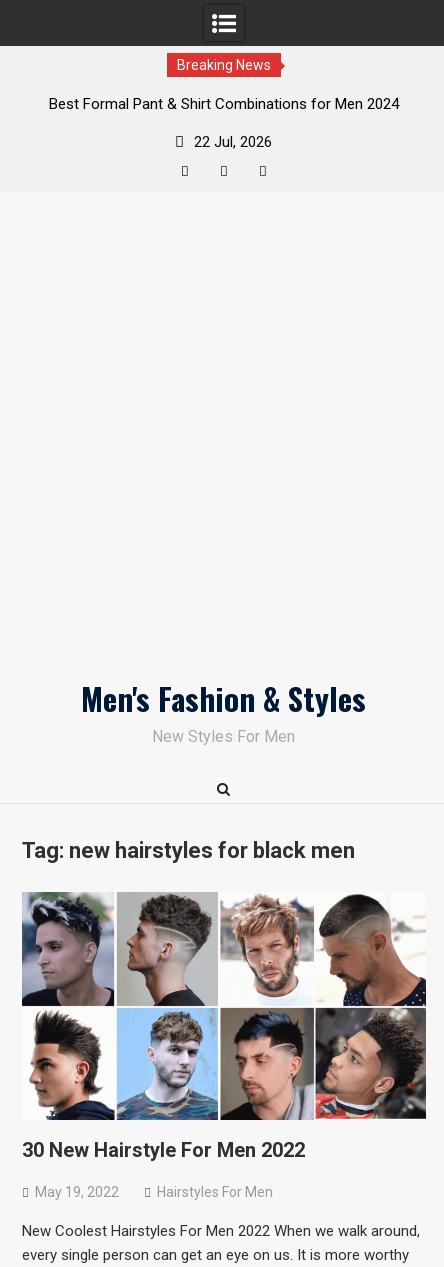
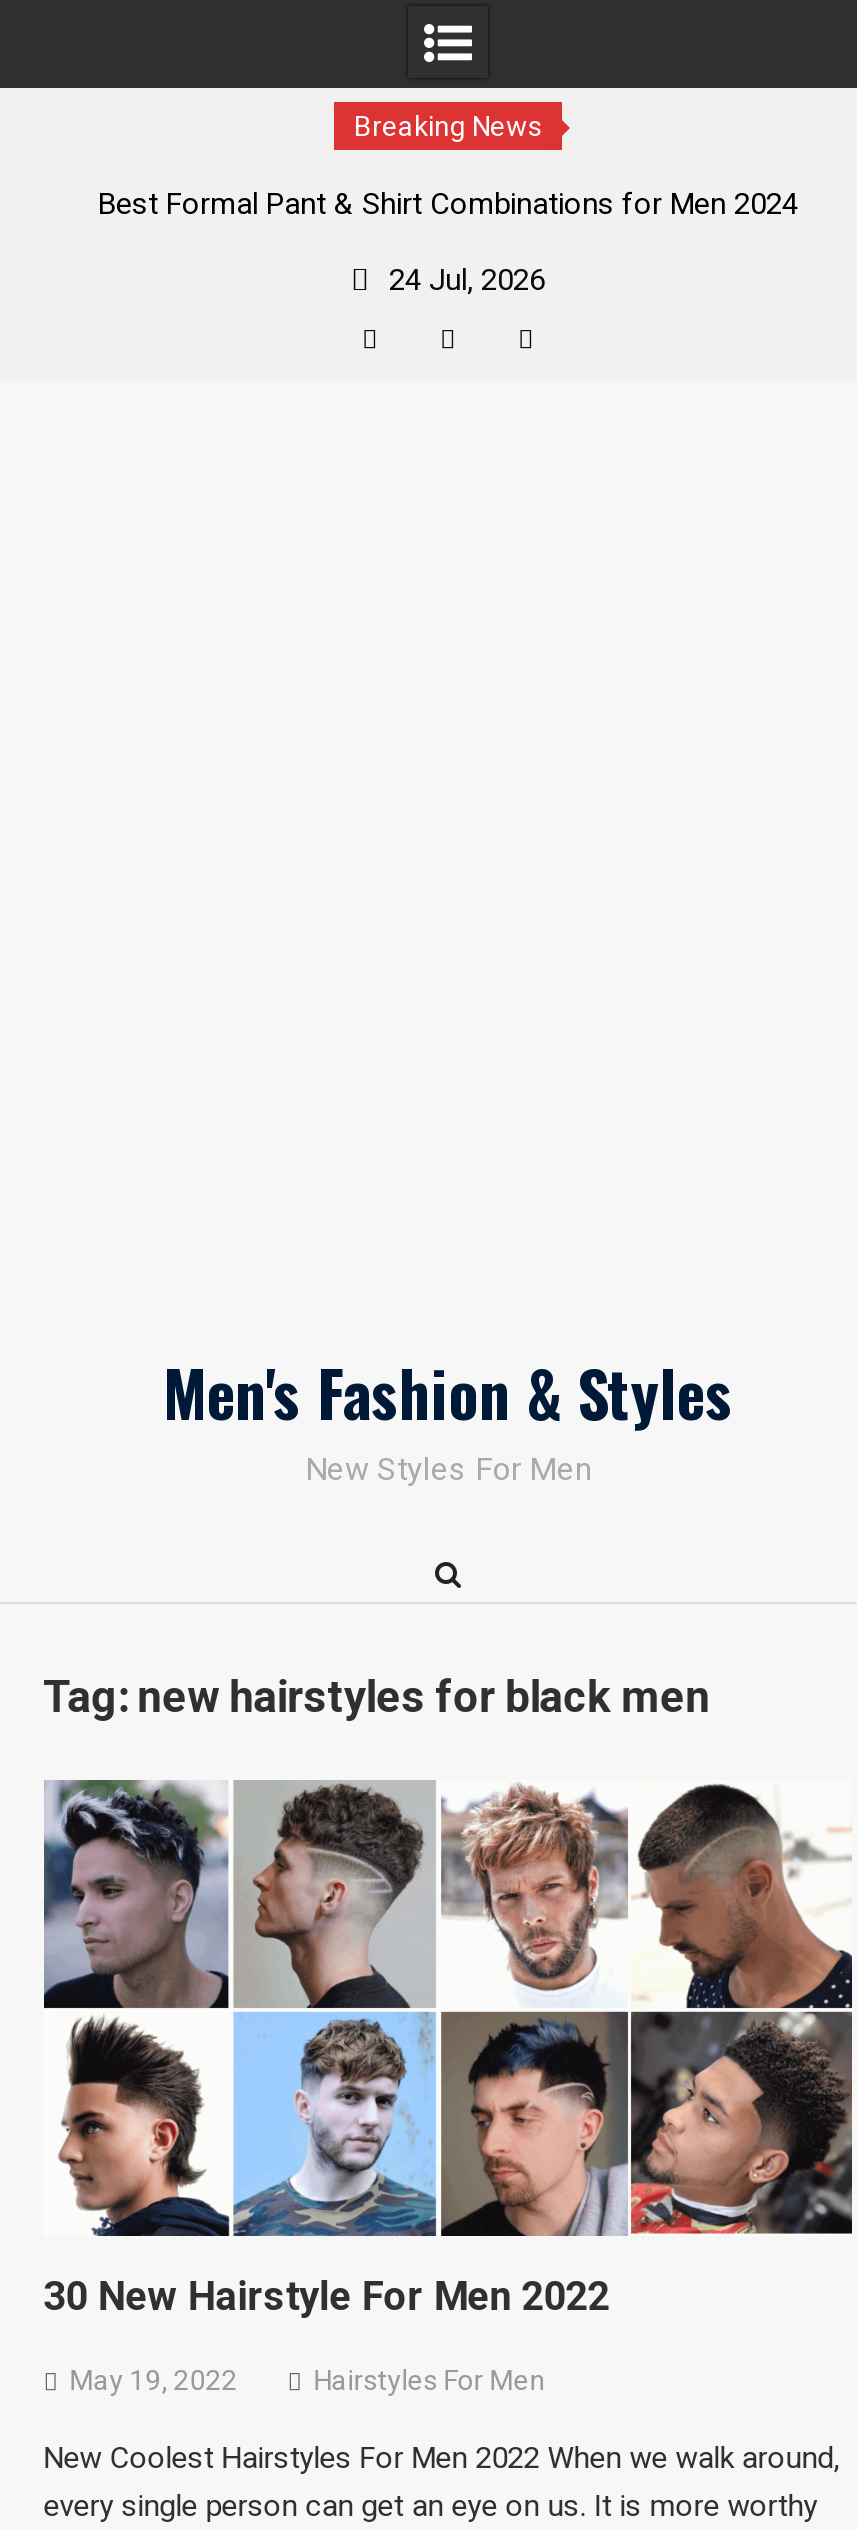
[194,133,272,151] 22 Jul, 2026 -> [389,262,545,298] 24 Jul, 2026

